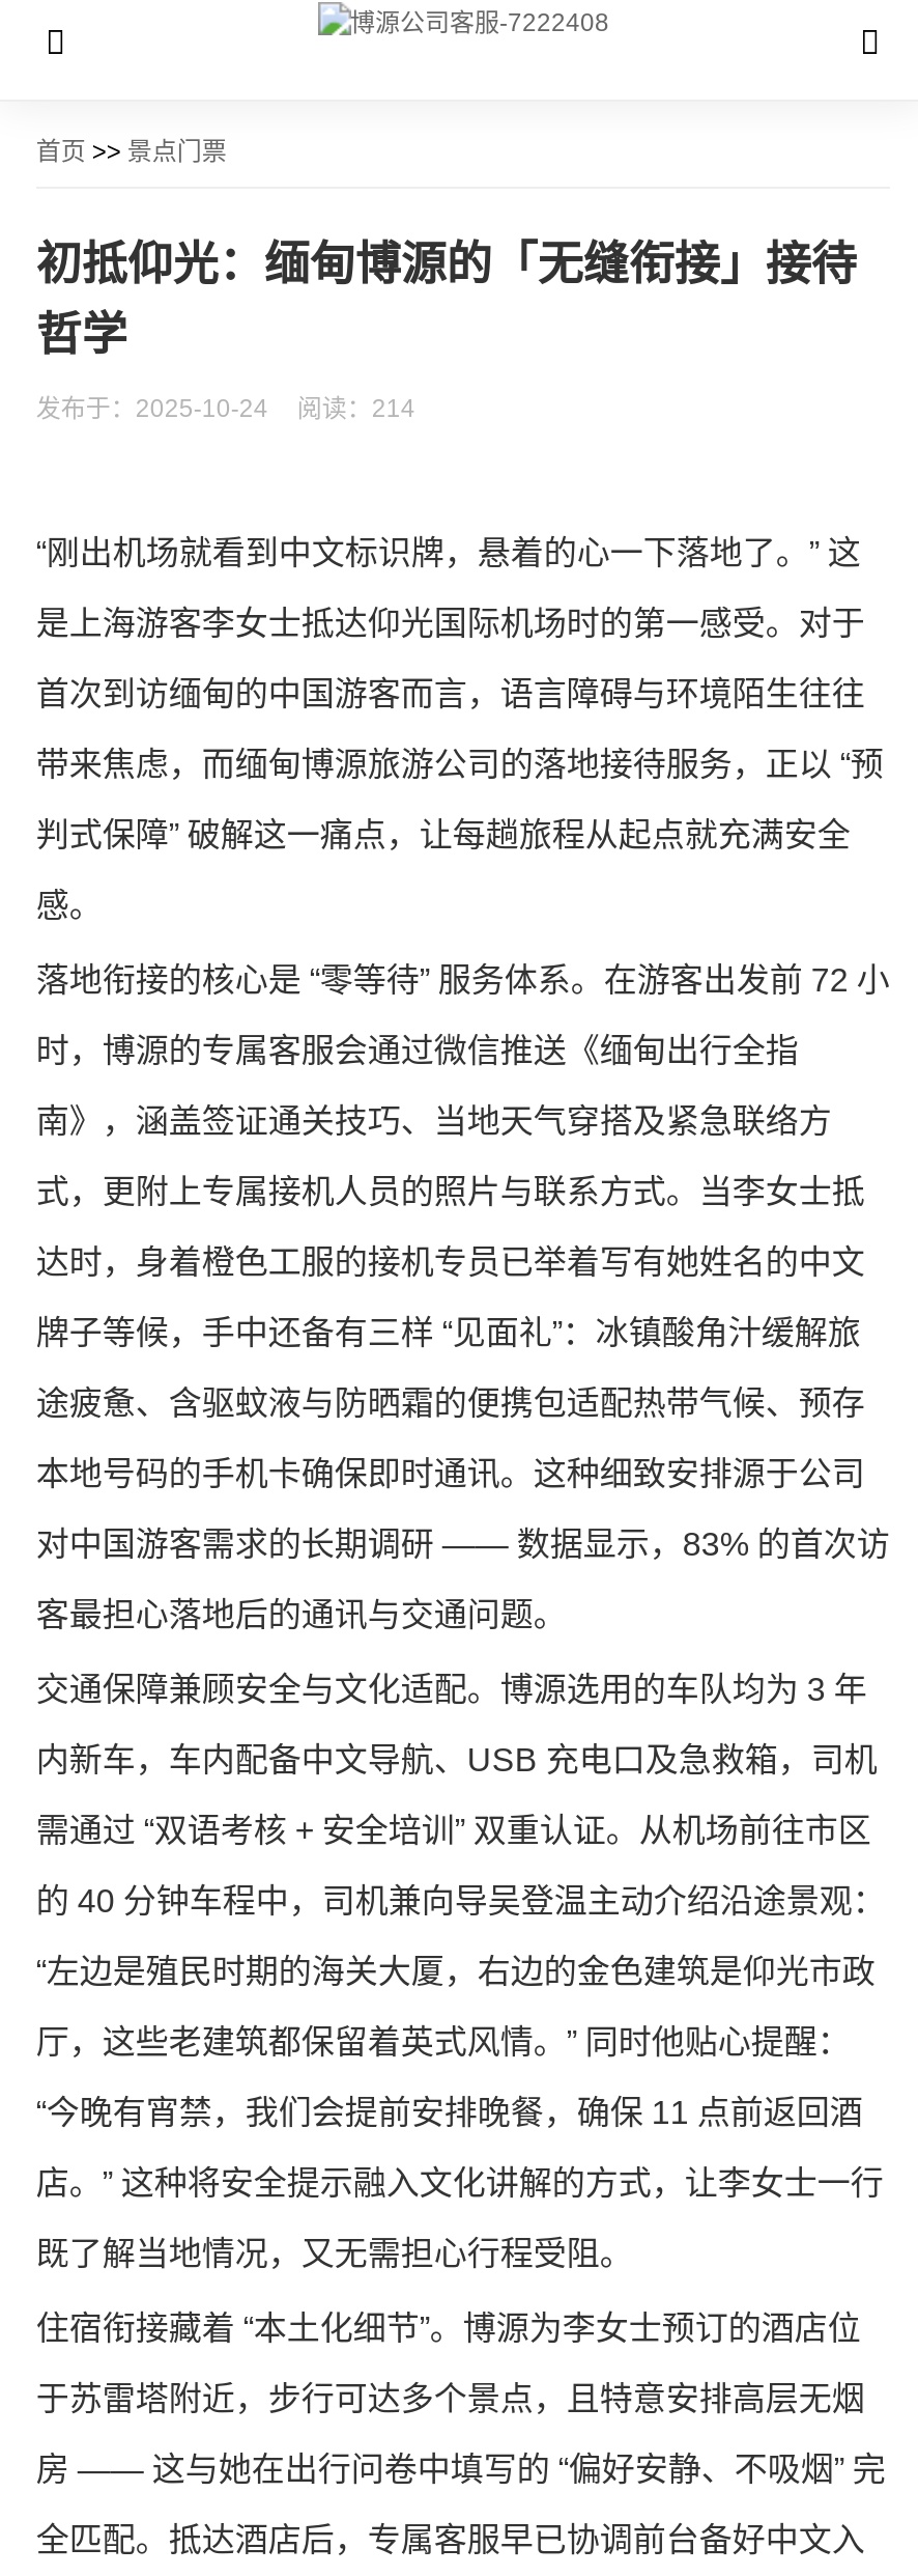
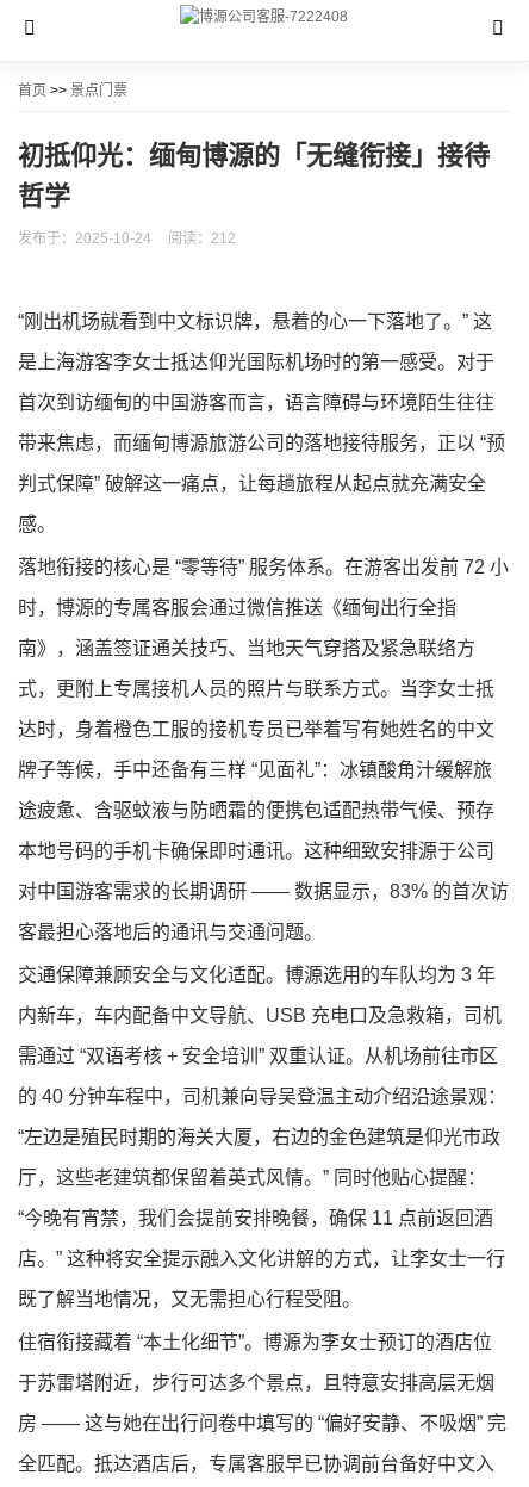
[36,394,415,423] 发布于：2025-10-24 阅读：214 -> [18,230,236,247] 发布于：2025-10-24 阅读：212

